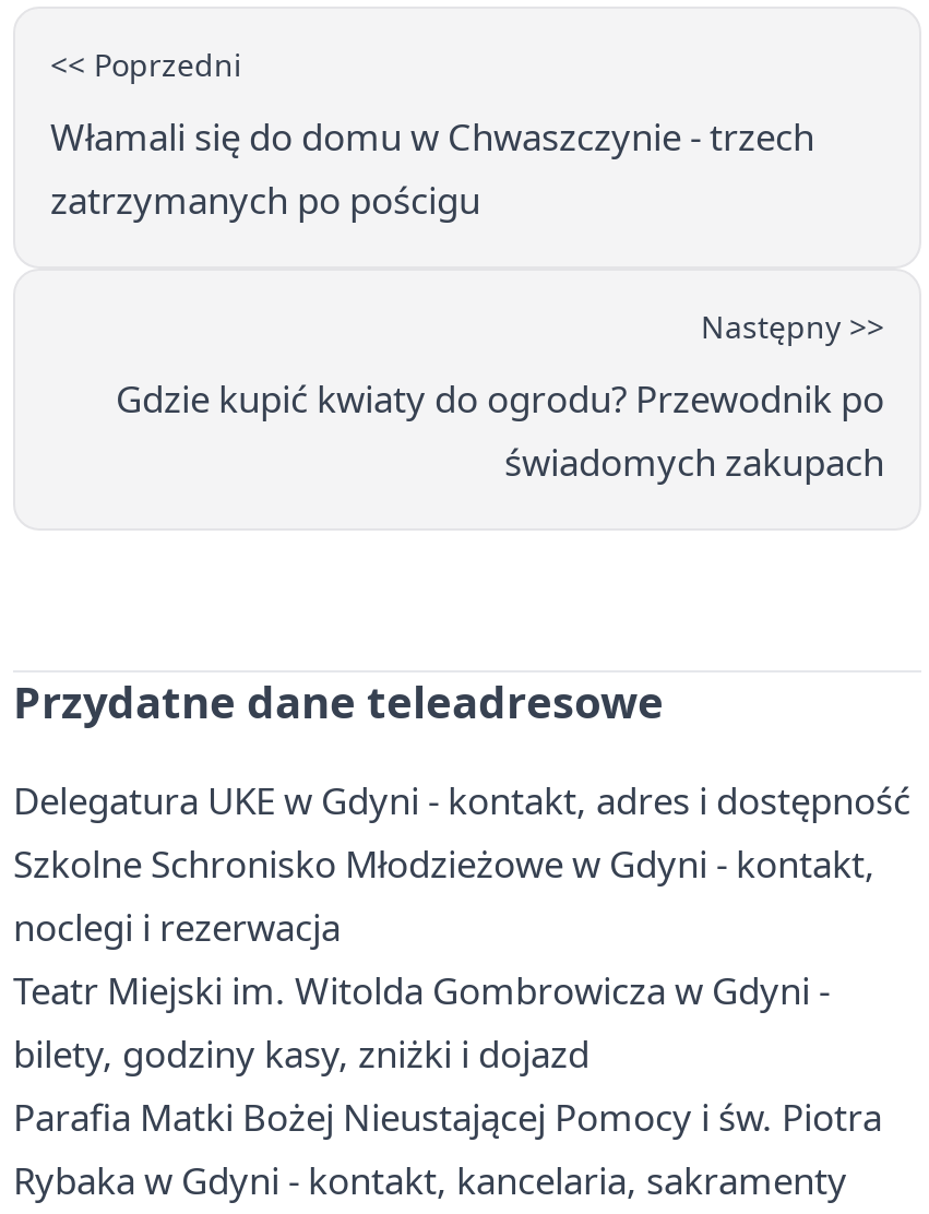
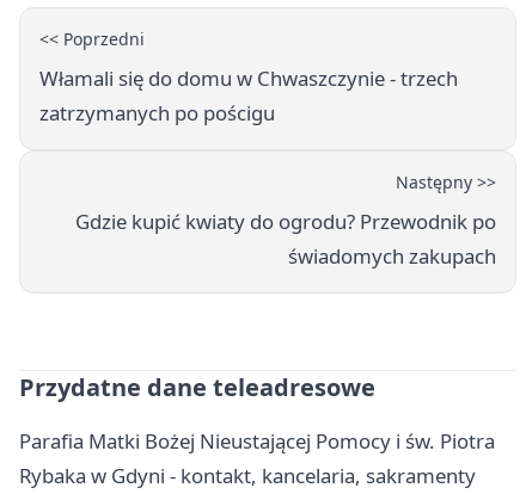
[13,776,910,1079] Delegatura UKE w Gdyni - kontakt, adres i dostępność | Szkolne Schronisko Młodzieżowe w Gdyni - kontakt, | noclegi i rezerwacja | Teatr Miejski im. Witolda Gombrowicza w Gdyni - | bilety, godziny kasy, zniżki i dojazd -> none

